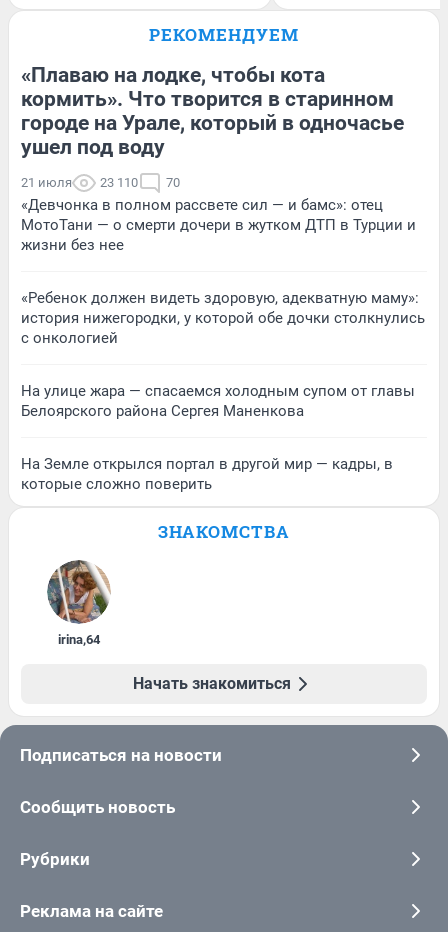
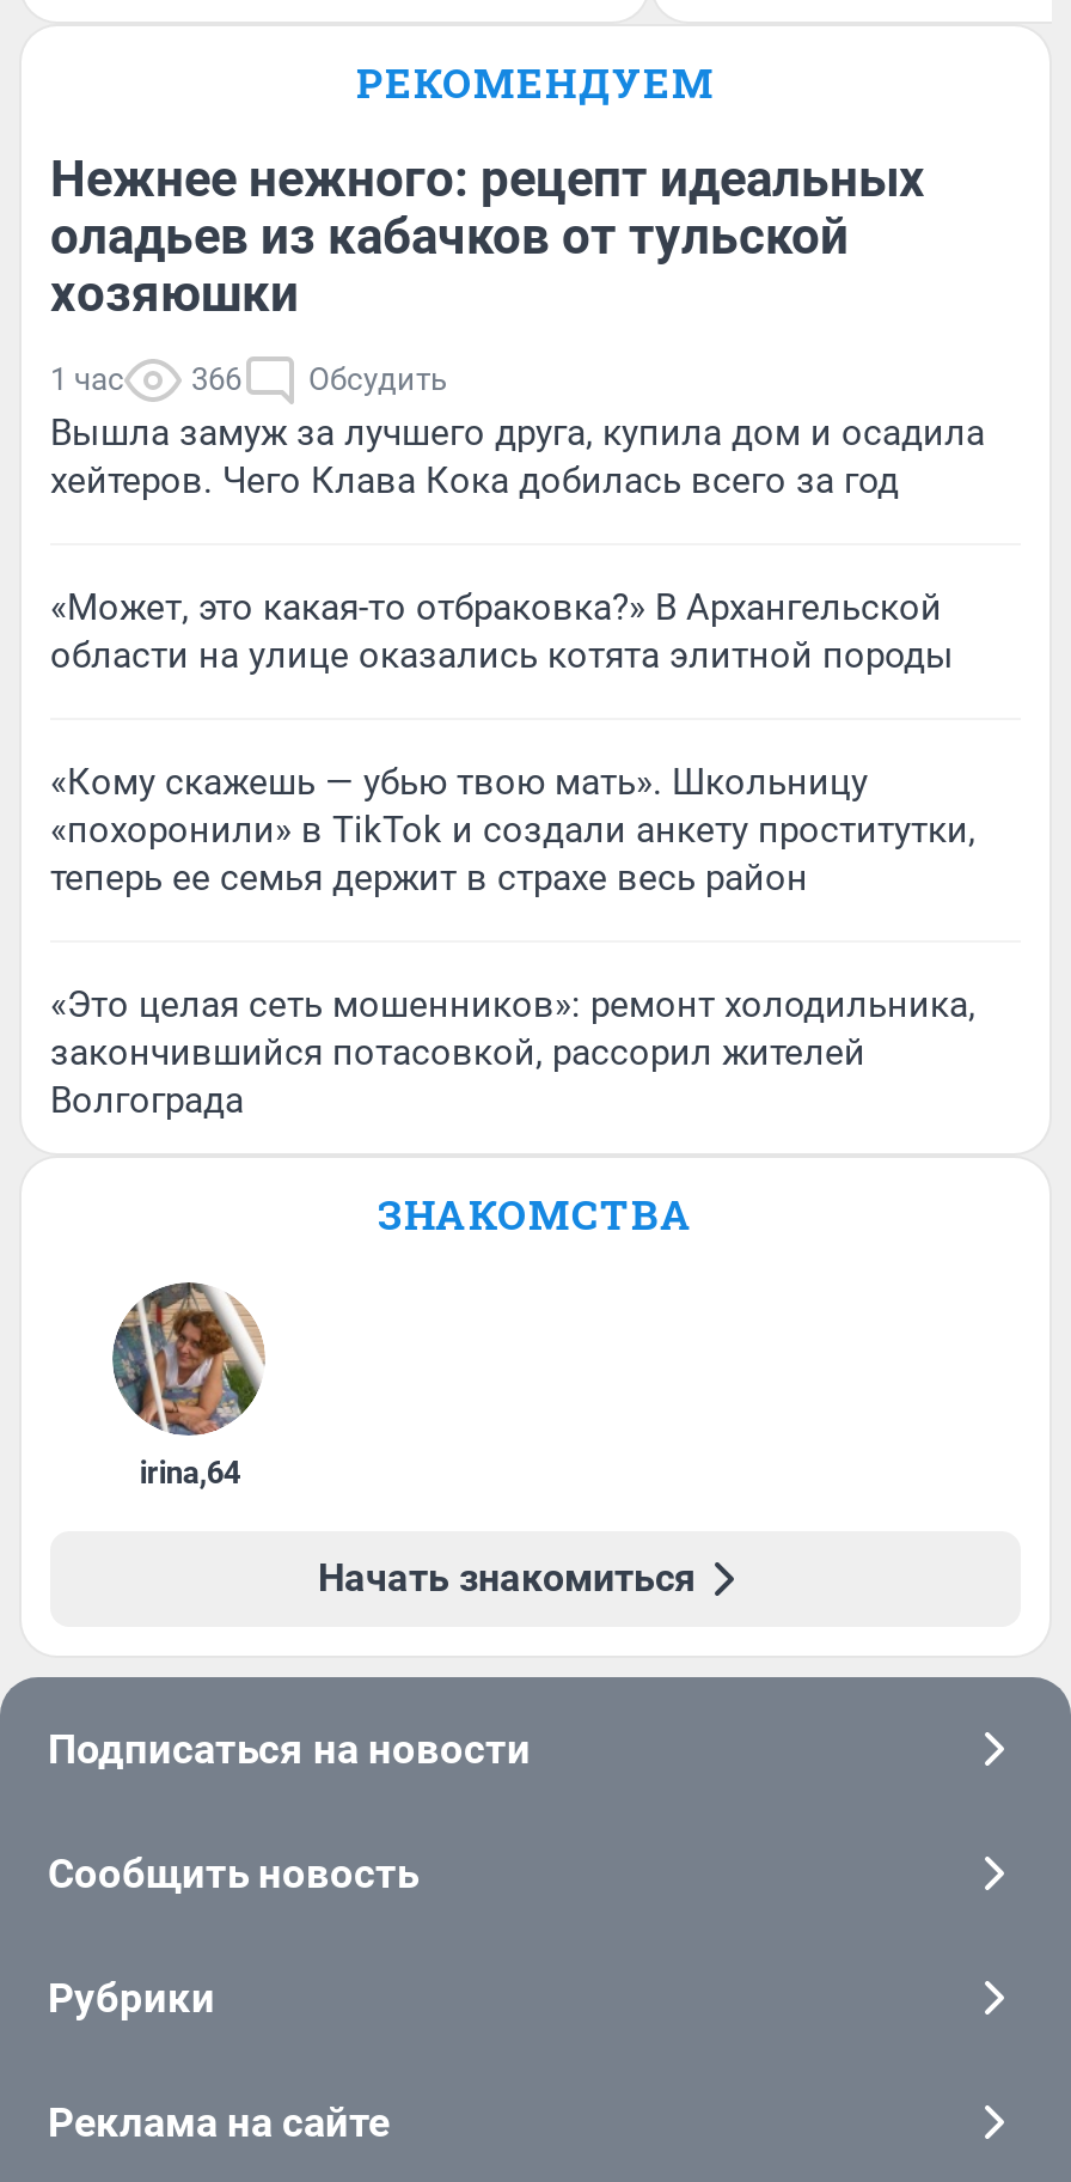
[21,63,404,159] «Плаваю на лодке, чтобы кота | кормить». Что творится в старинном | городе на Урале, который в одночасье | ушел под воду -> [50,151,925,324] Нежнее нежного: рецепт идеальных | оладьев из кабачков от тульской | хозяюшки
[21,175,416,254] 21 июля | 23 110 | 70 | «Девчонка в полном рассвете сил — и бамс»: отец | МотоТани — о смерти дочери в жутком ДТП в Турции и | жизни без нее -> [50,362,985,503] 1 час | 366 | Обсудить | Вышла замуж за лучшего друга, купила дом и осадила | хейтеров. Чего Клава Кока добилась всего за год
[21,289,425,347] «Ребенок должен видеть здоровую, адекватную маму»: | история нижегородки, у которой обе дочки столкнулись | с онкологией -> [50,587,954,678] «Может, это какая-то отбраковка?» В Архангельской | области на улице оказались котята элитной породы
[21,382,415,420] На улице жара — спасаемся холодным супом от главы | Белоярского района Сергея Маненкова -> [50,762,975,900] «Кому скажешь — убью твою мать». Школьницу | «похоронили» в TikTok и создали анкету проститутки, | теперь ее семья держит в страхе весь район
[21,455,393,493] На Земле открылся портал в другой мир — кадры, в | которые сложно поверить -> [50,984,975,1123] «Это целая сеть мошенников»: ремонт холодильника, | закончившийся потасовкой, рассорил жителей | Волгограда

